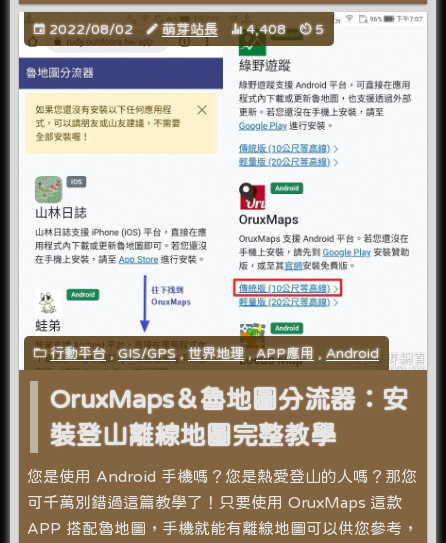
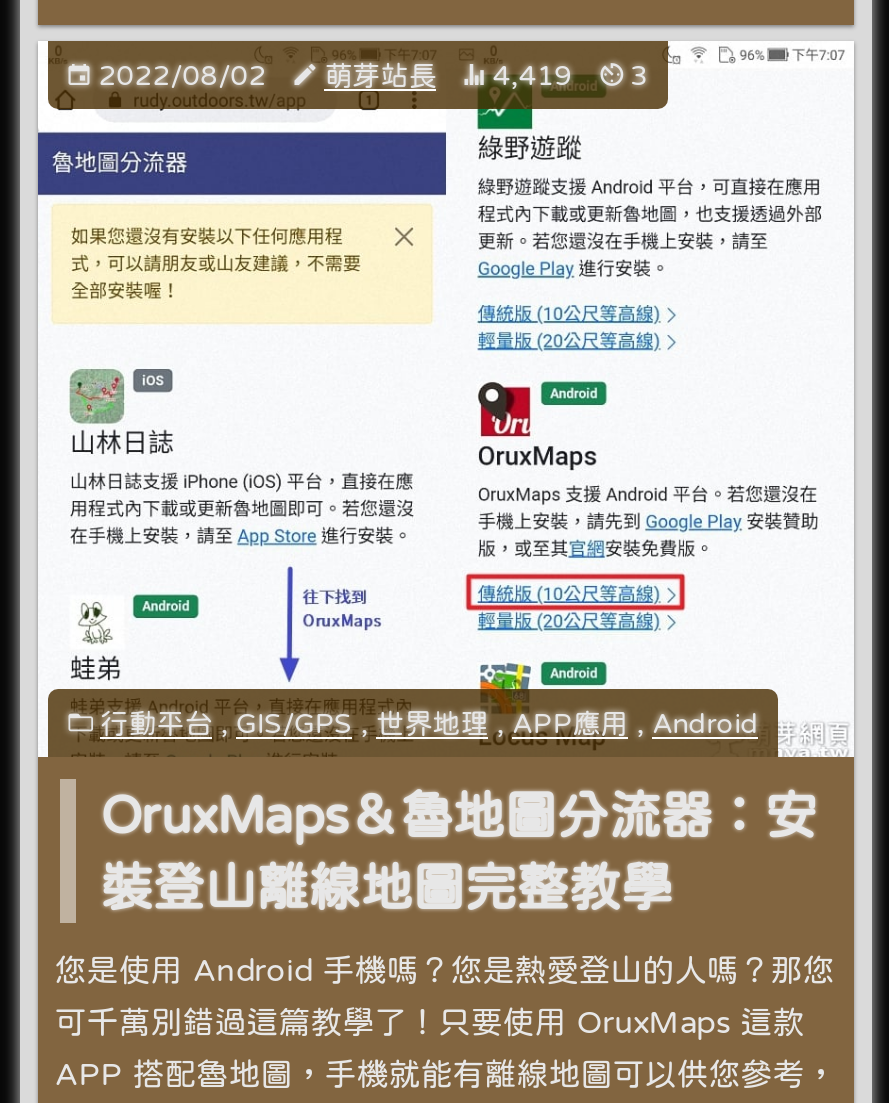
[242,22,286,36] 4,408 -> [484,61,572,89] 4,419
[311,22,324,36] 5 -> [622,61,648,89] 3

